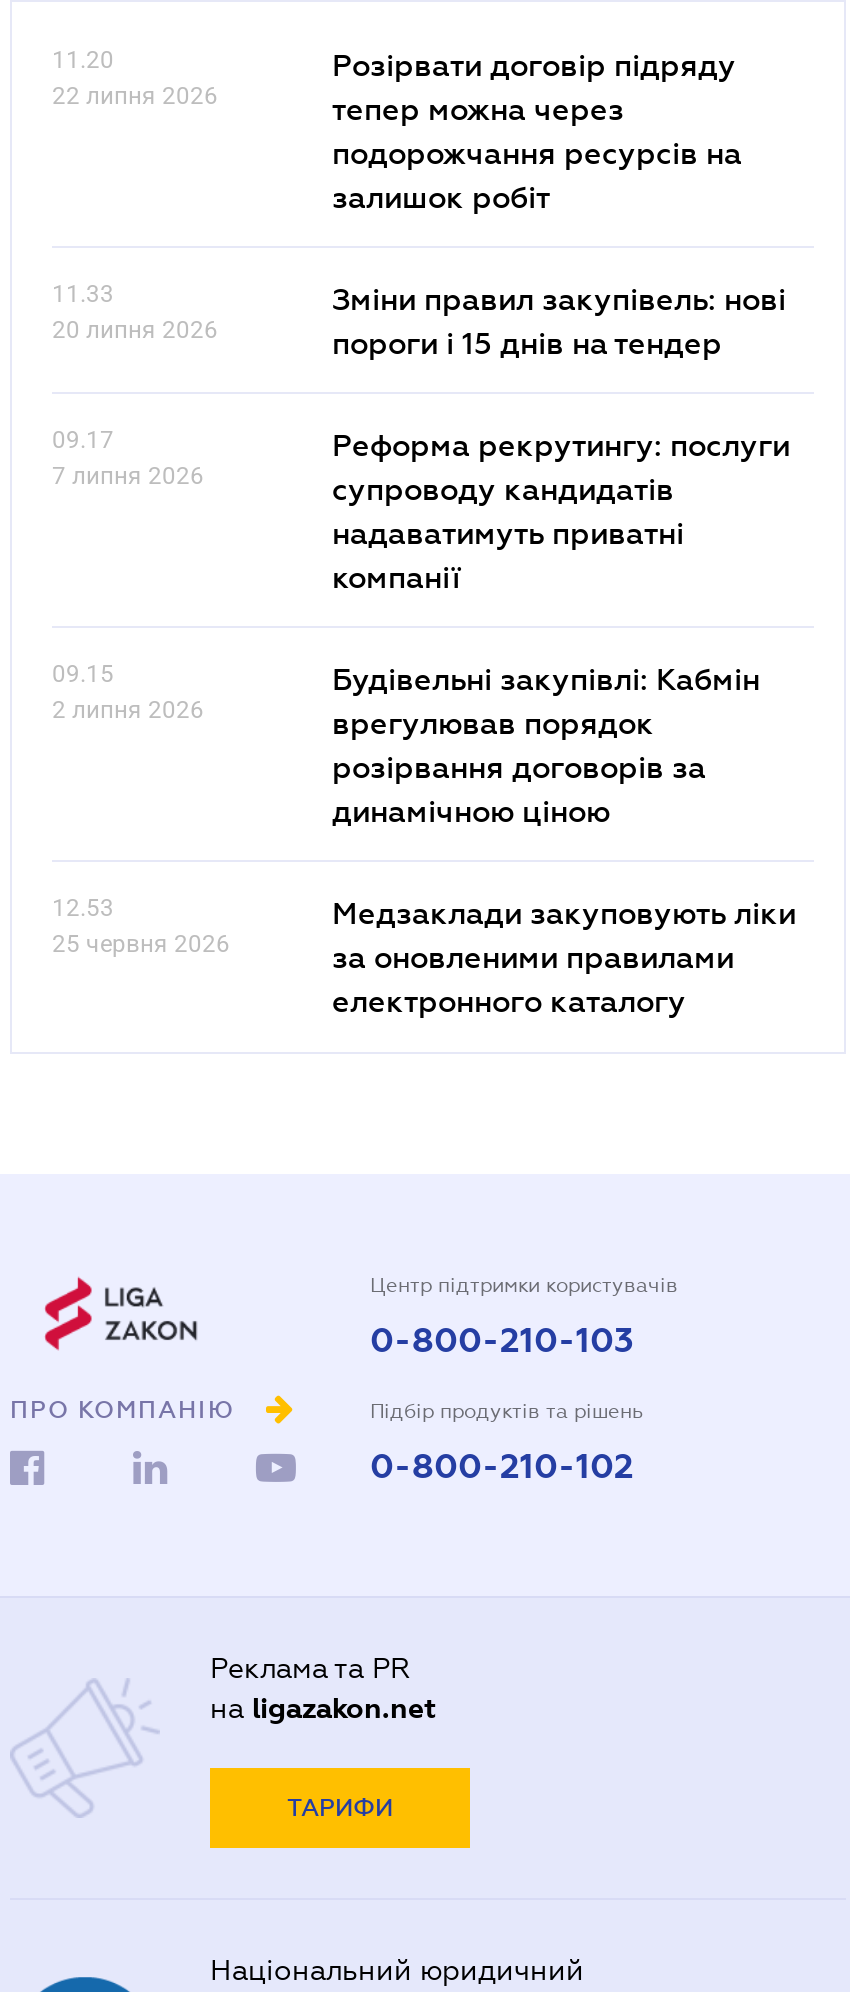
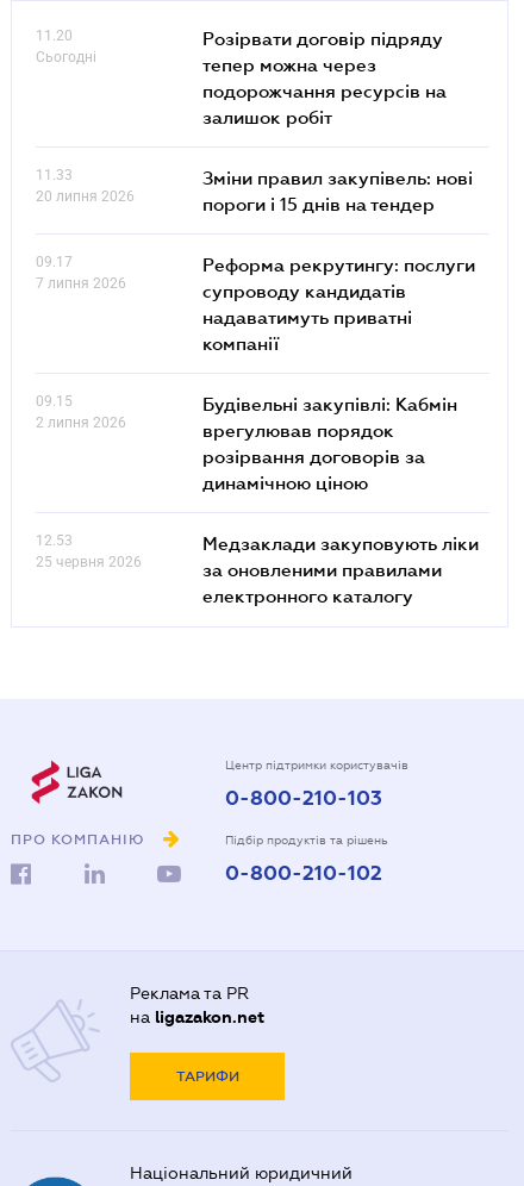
[52,81,218,109] 22 липня 2026 -> [36,48,96,65] Сьогодні

